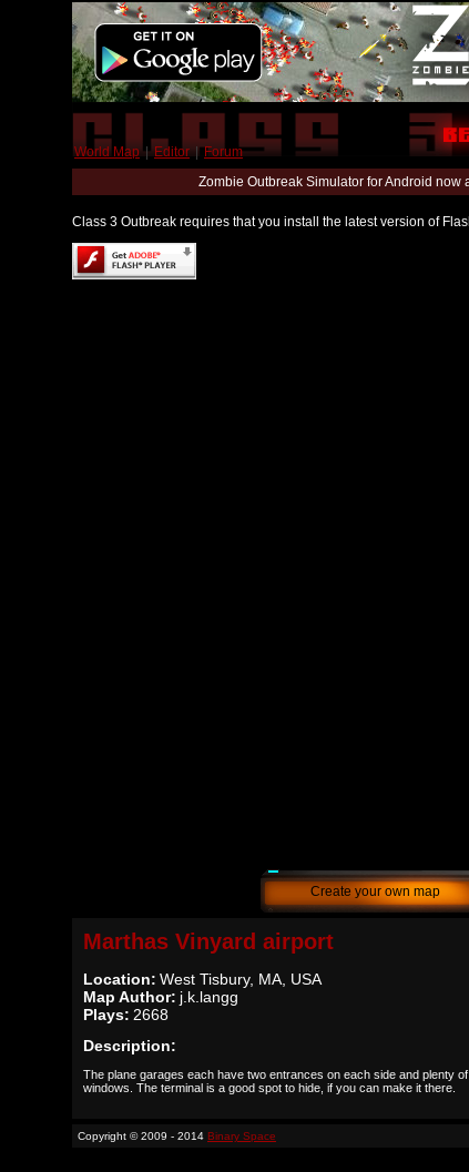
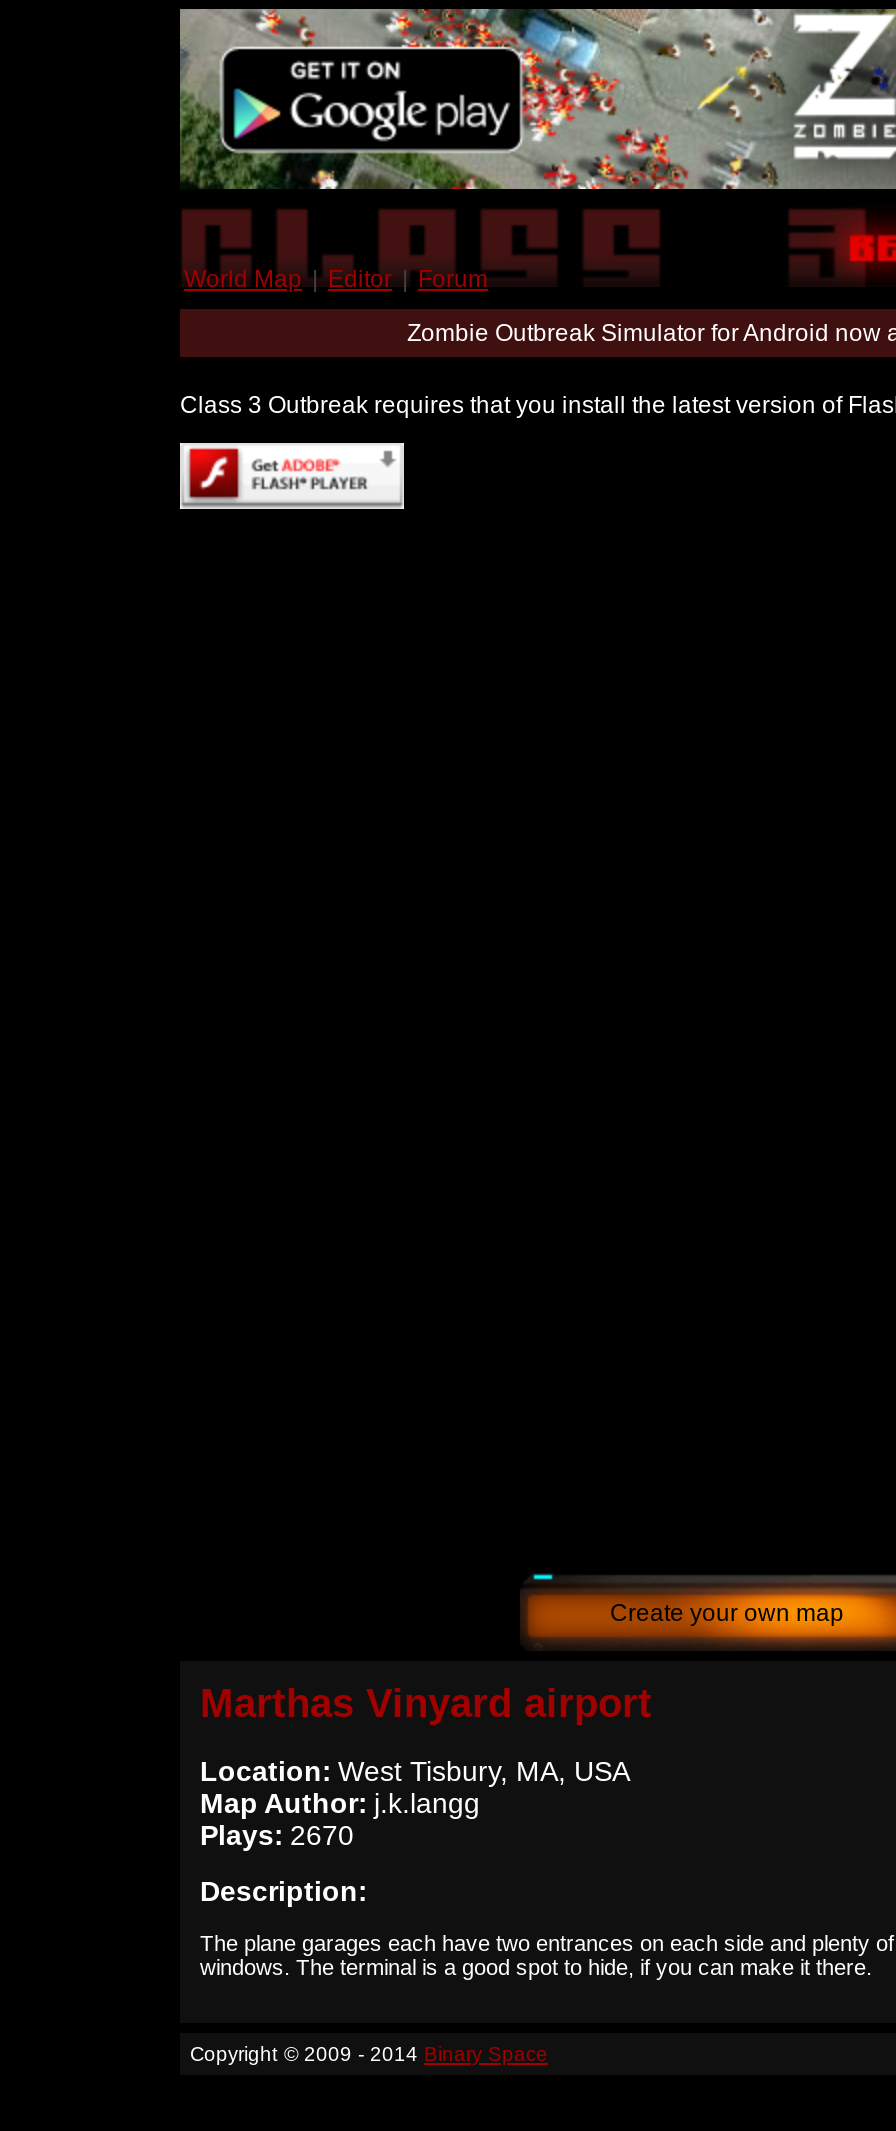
[83,1006,169,1023] Plays: 2668 -> [200,1819,354,1851] Plays: 2670

